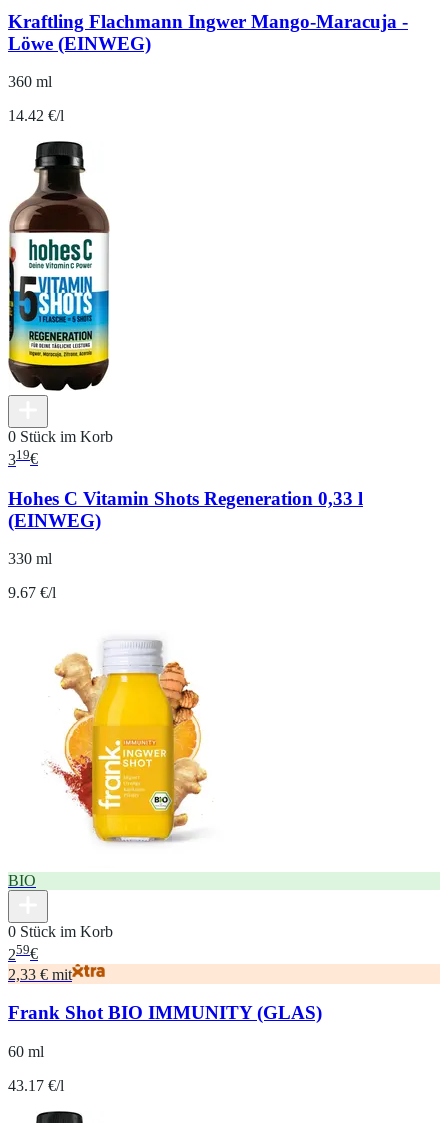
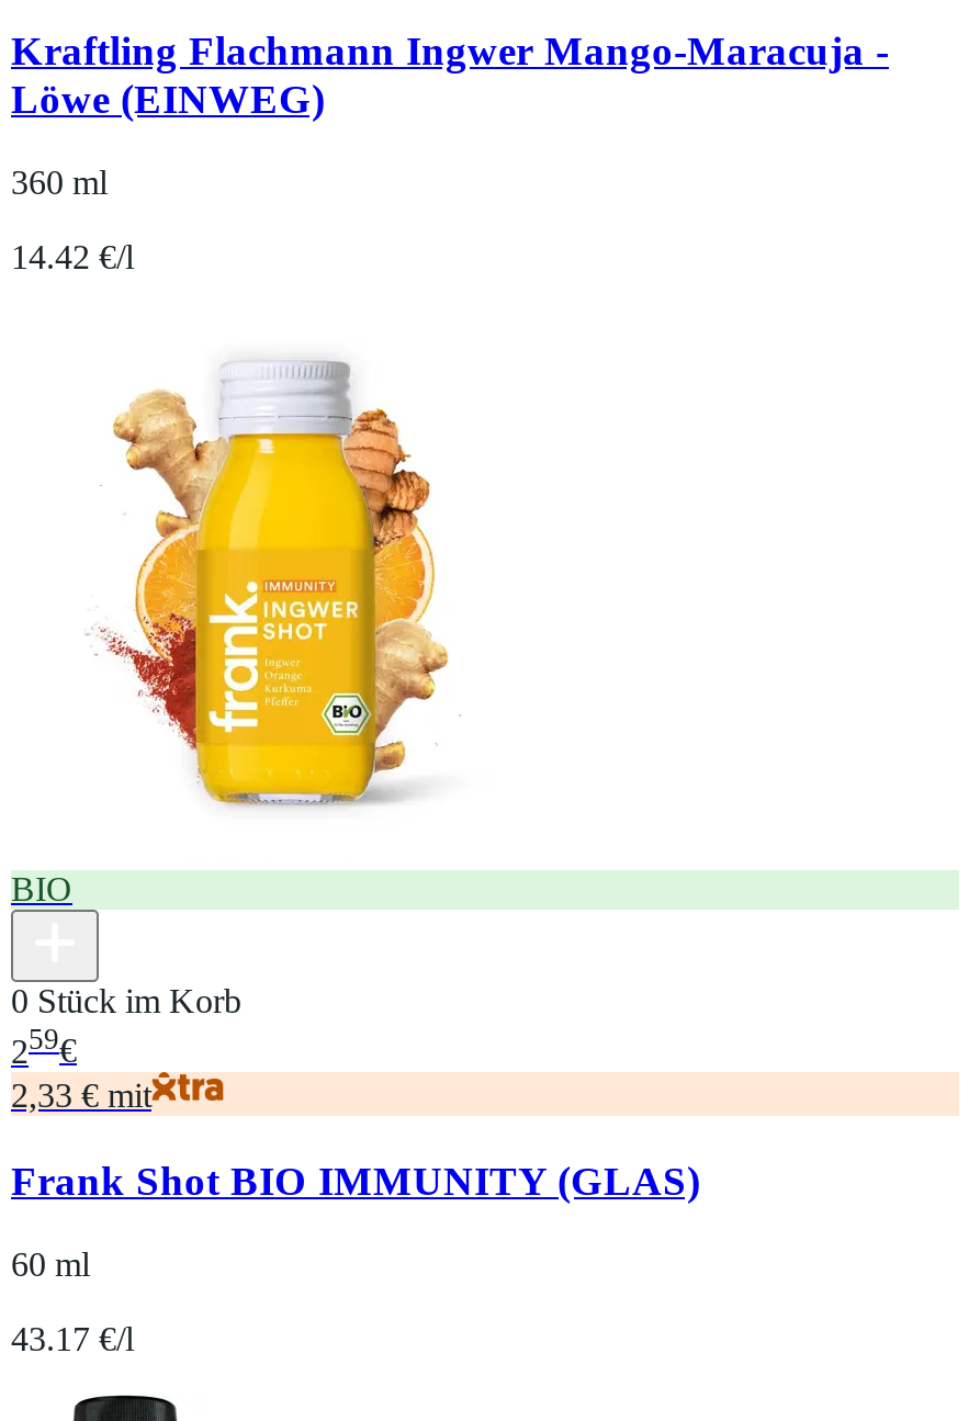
[7,140,363,601] [image] | 0 Stück im Korb | 319€ | Hohes C Vitamin Shots Regeneration 0,33 l | (EINWEG) | 330 ml | 9.67 €/l -> none

